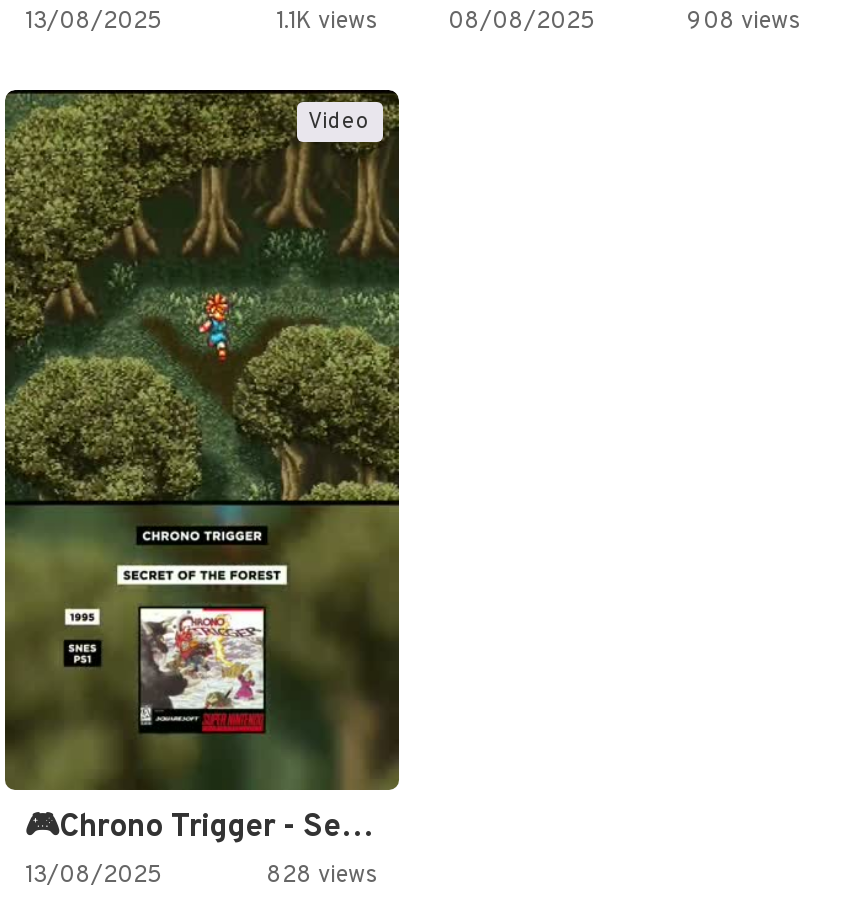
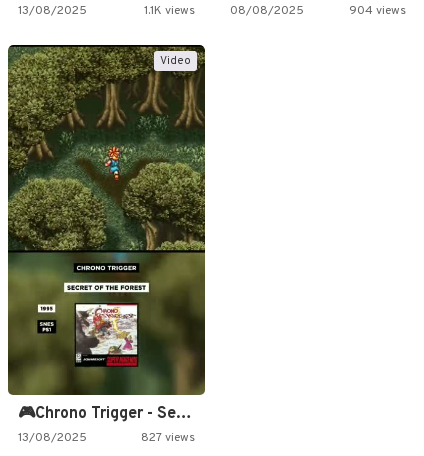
[687,7,801,39] 908 views -> [349,3,406,19] 904 views
[266,859,378,891] 828 views -> [140,430,194,446] 827 views

